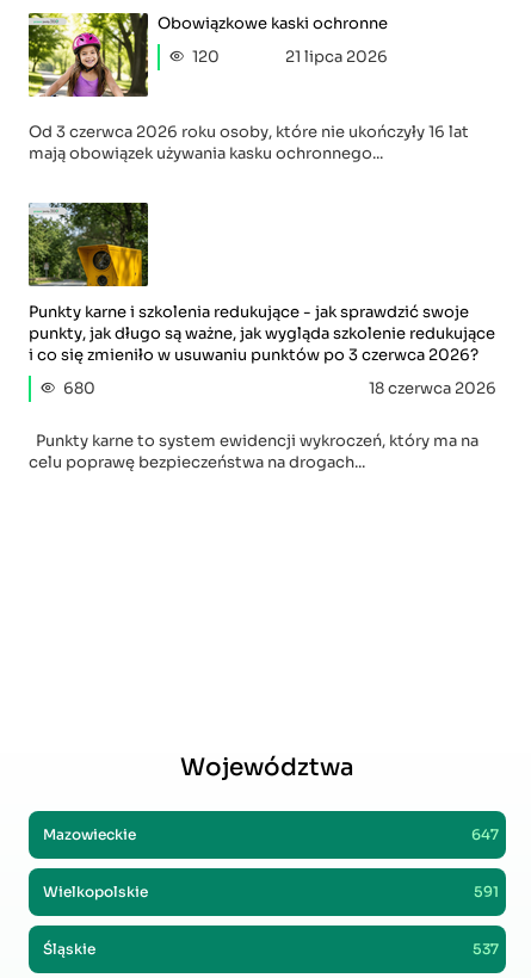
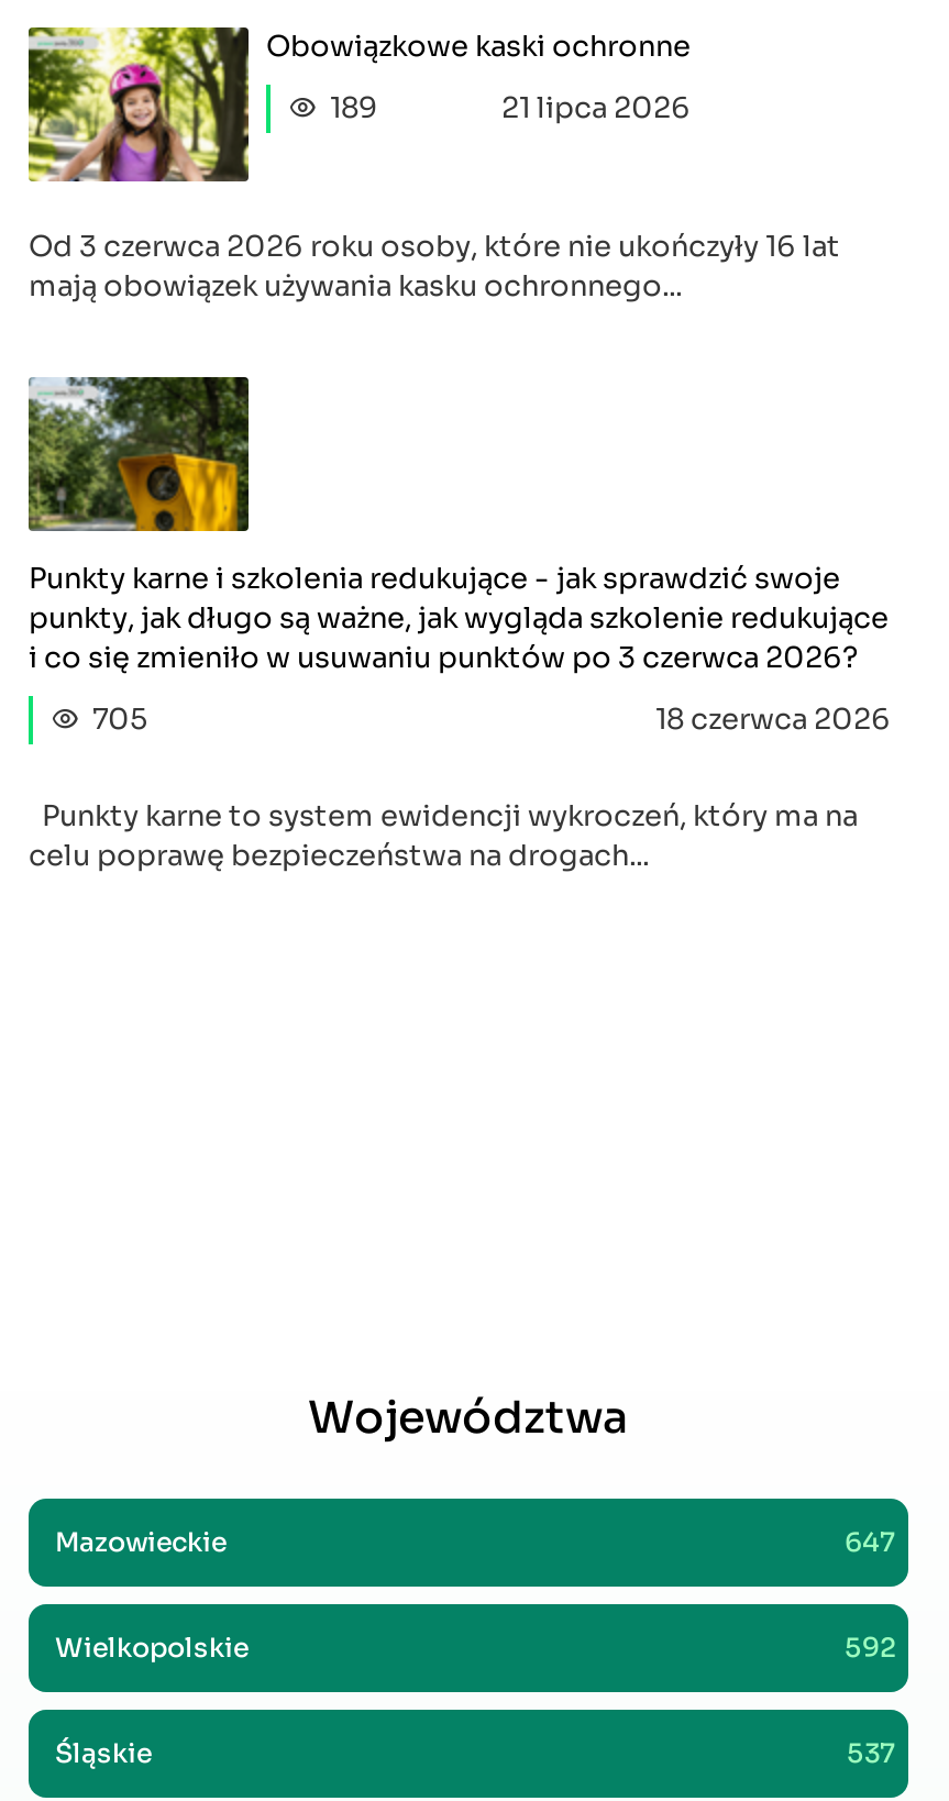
[192,46,220,66] 120 -> [330,88,378,125] 189
[63,377,95,398] 680 -> [92,699,147,737] 705
[474,882,499,900] 591 -> [845,1629,895,1662] 592

